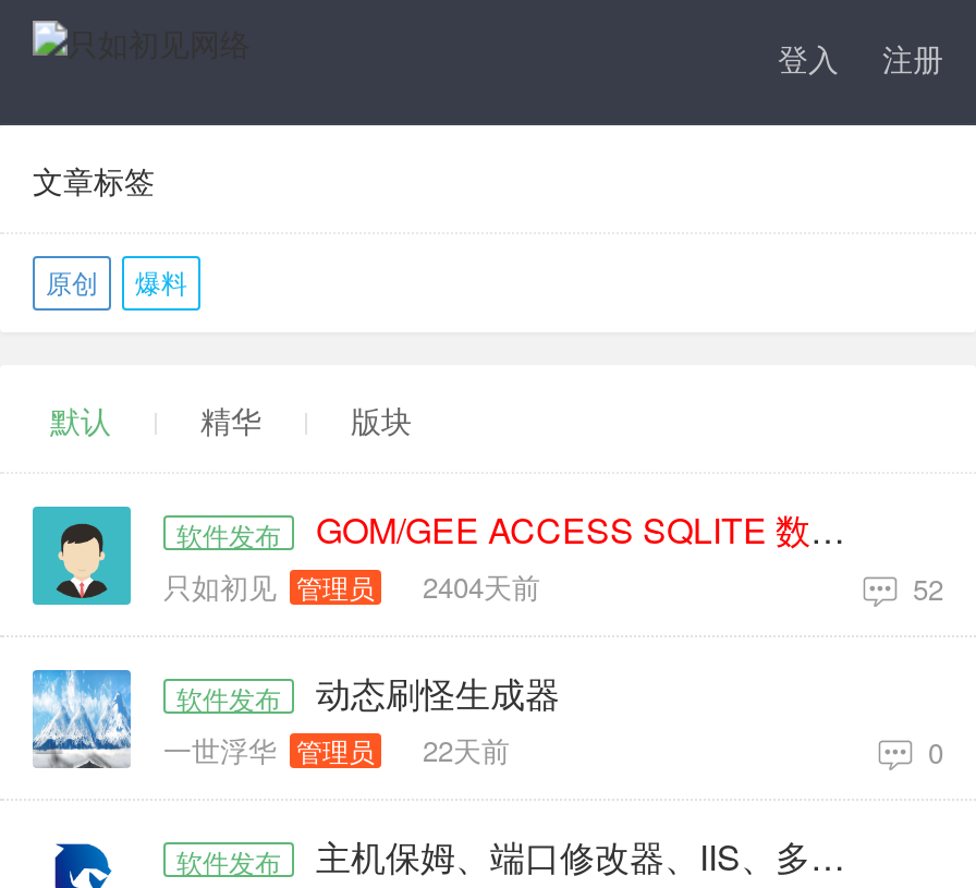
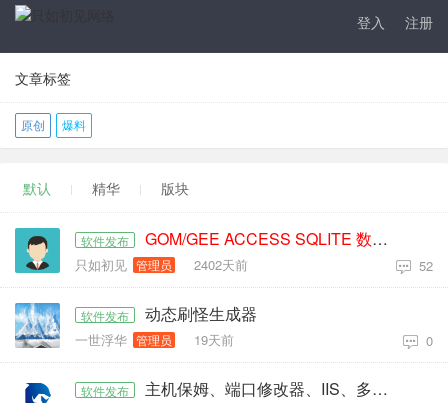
[423,565,540,607] 2404天前 -> [194,255,248,274] 2402天前
[423,729,510,770] 22天前 -> [194,330,234,349] 19天前

